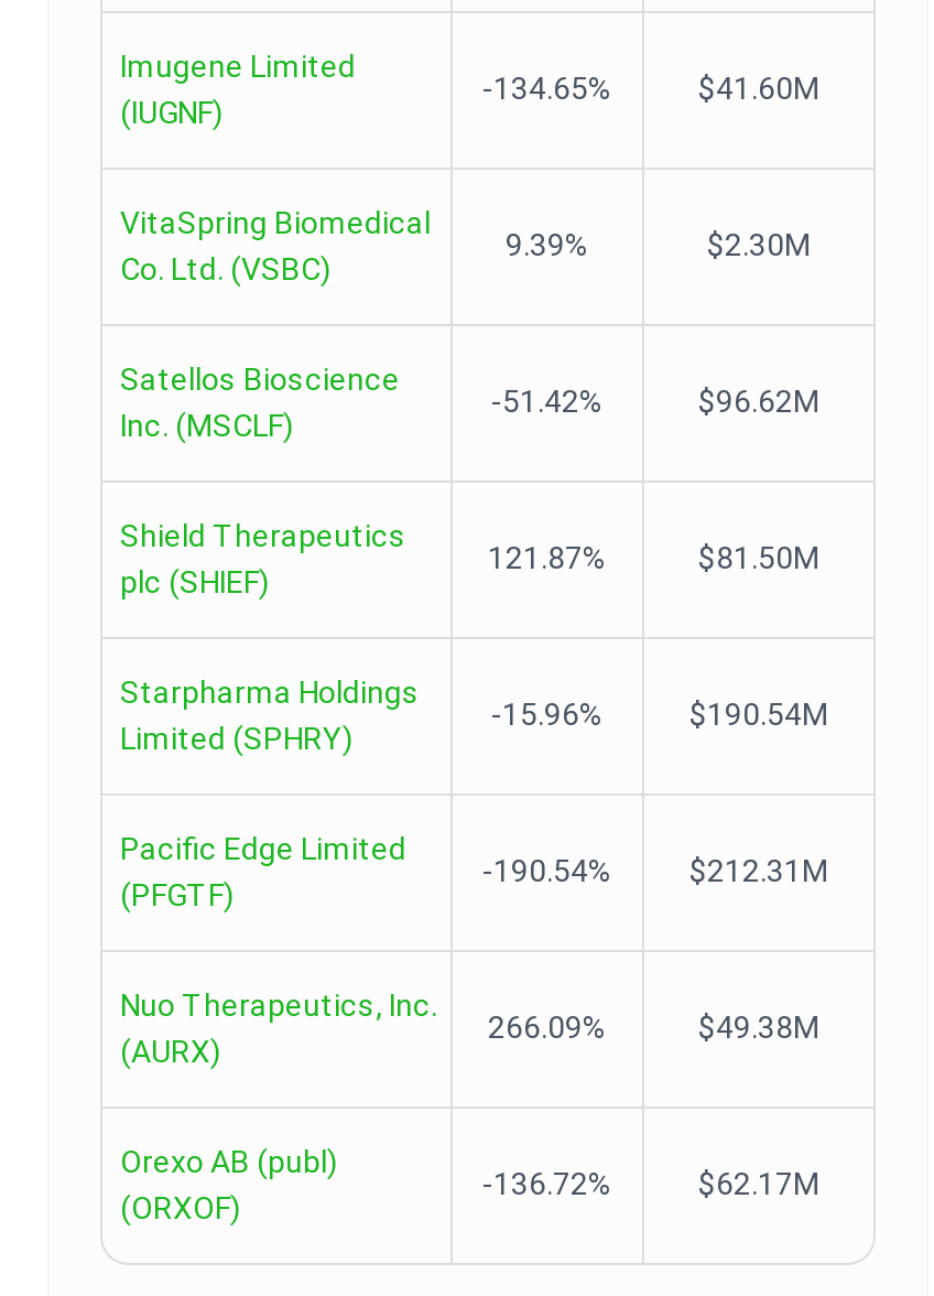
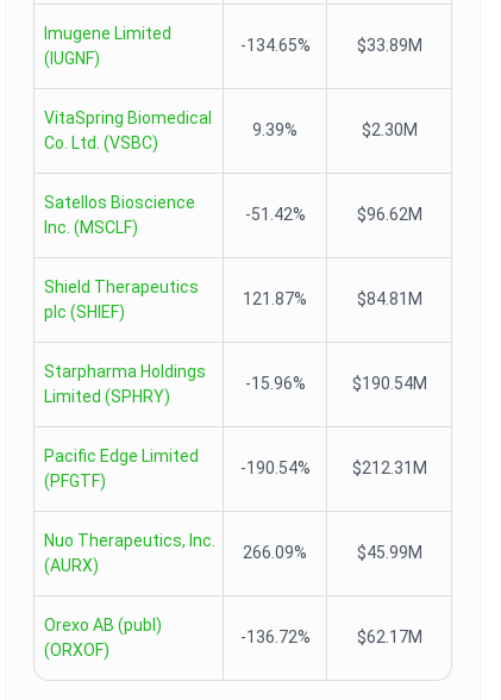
[698,71,819,106] $41.60M -> [356,36,422,55] $33.89M
[698,540,819,575] $81.50M -> [356,289,422,308] $84.81M
[698,1009,819,1045] $49.38M -> [356,543,422,562] $45.99M

